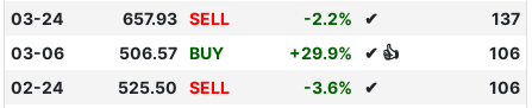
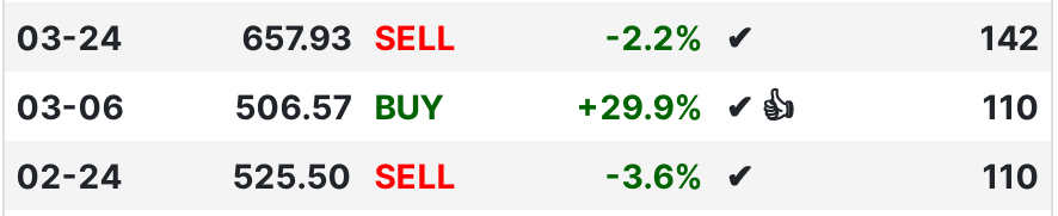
[492,8,520,28] 137 -> [980,17,1039,57] 142
[489,43,520,63] 106 -> [982,86,1039,126] 110
[489,77,520,97] 106 -> [982,155,1039,196] 110

